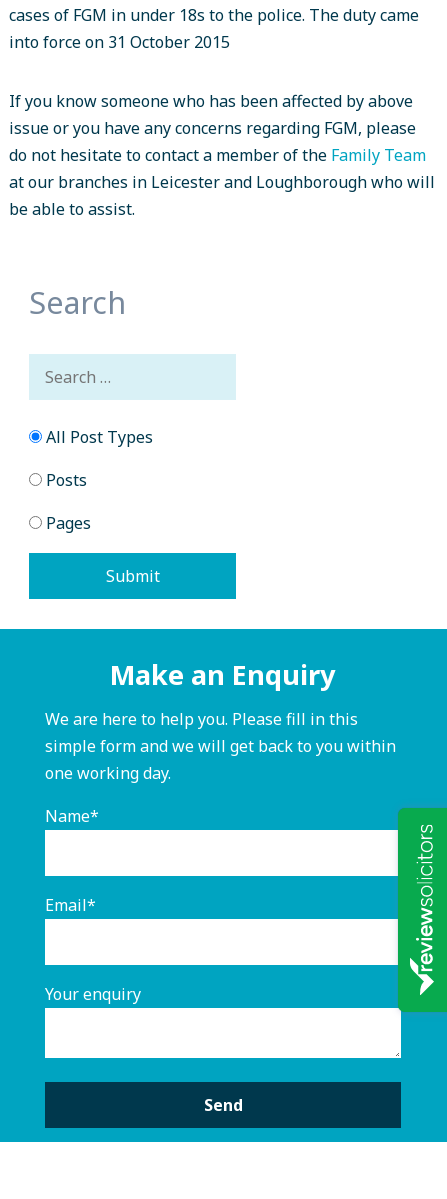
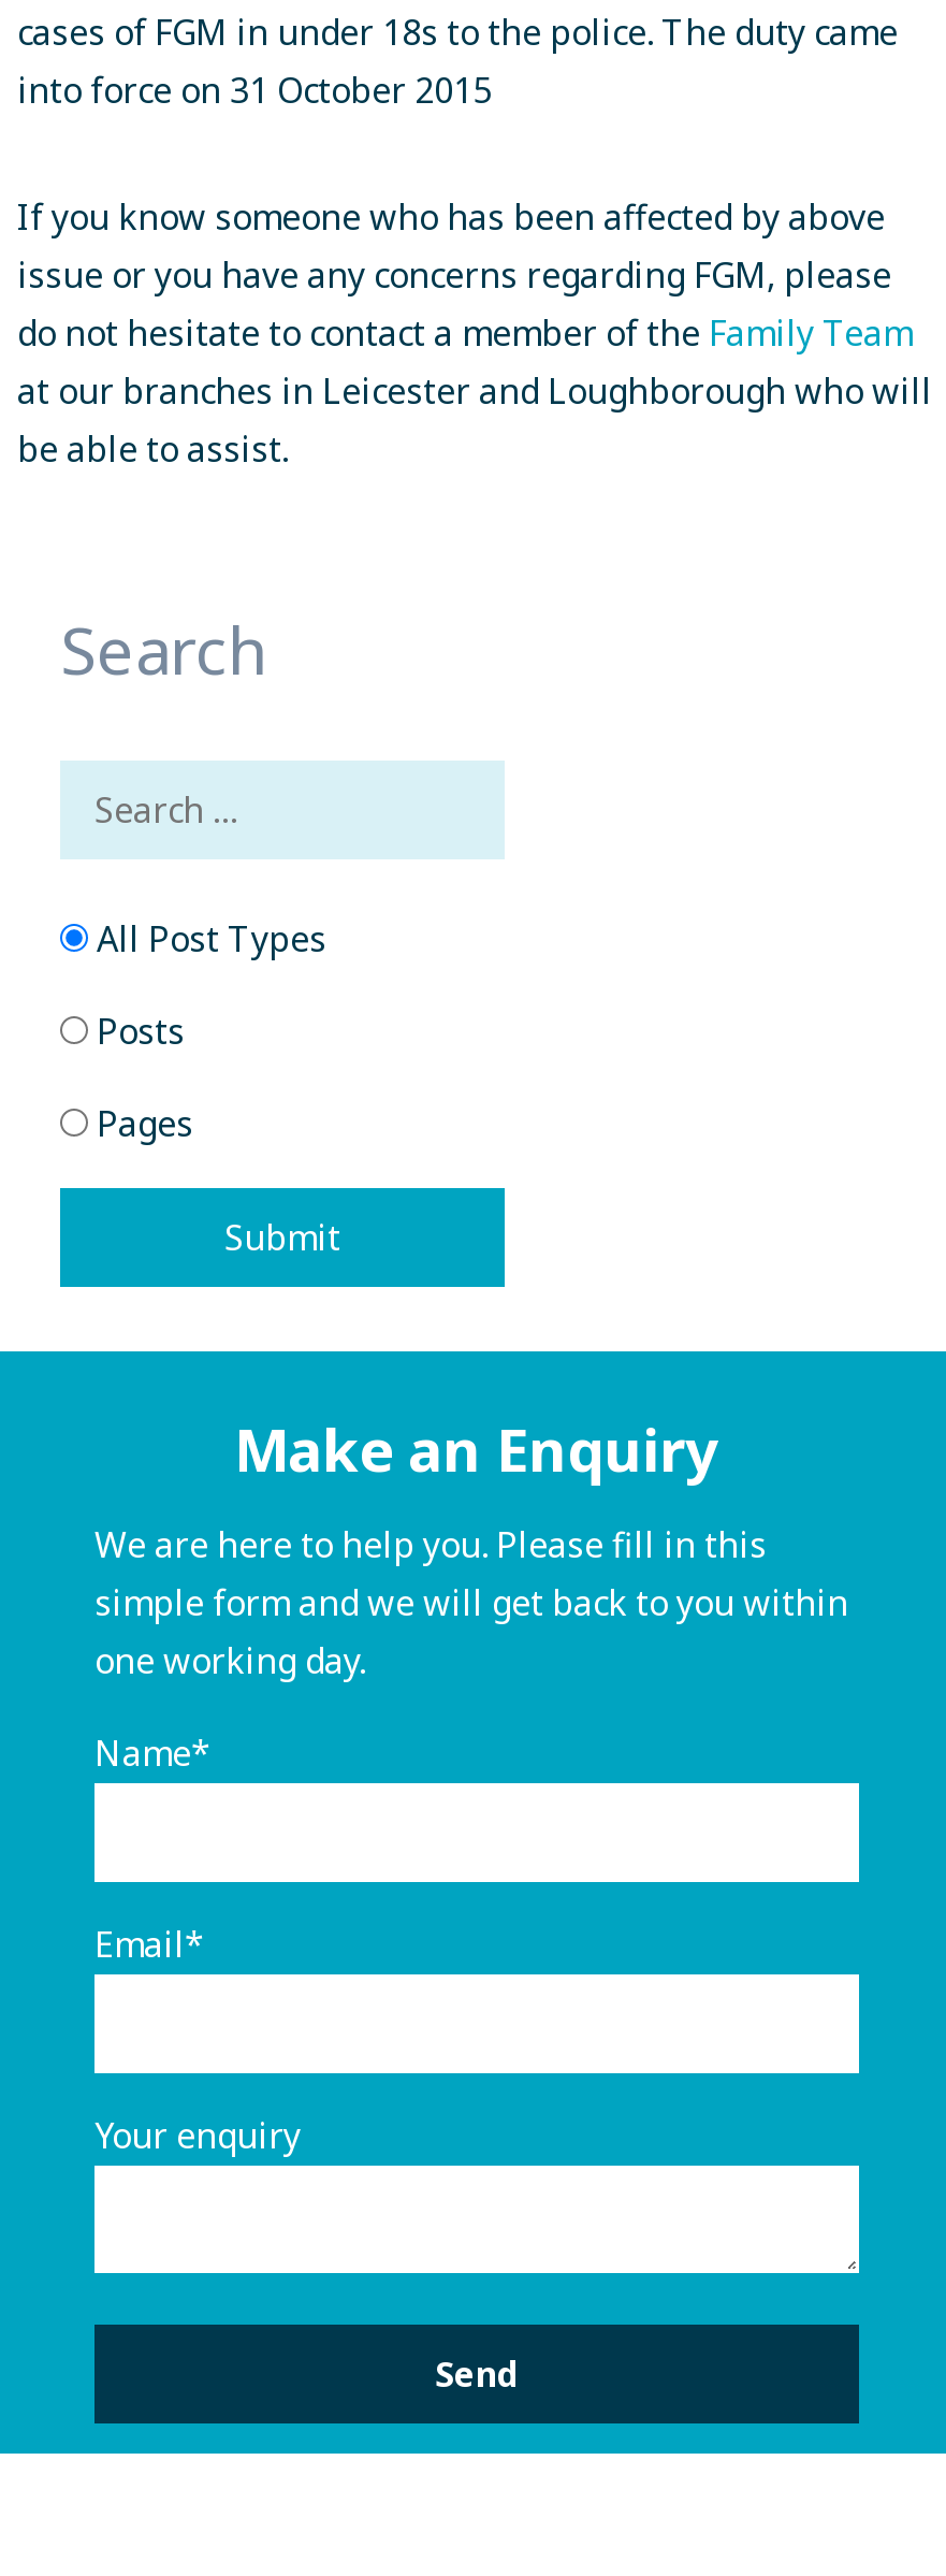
[397,807,444,1013] [image] -> none

